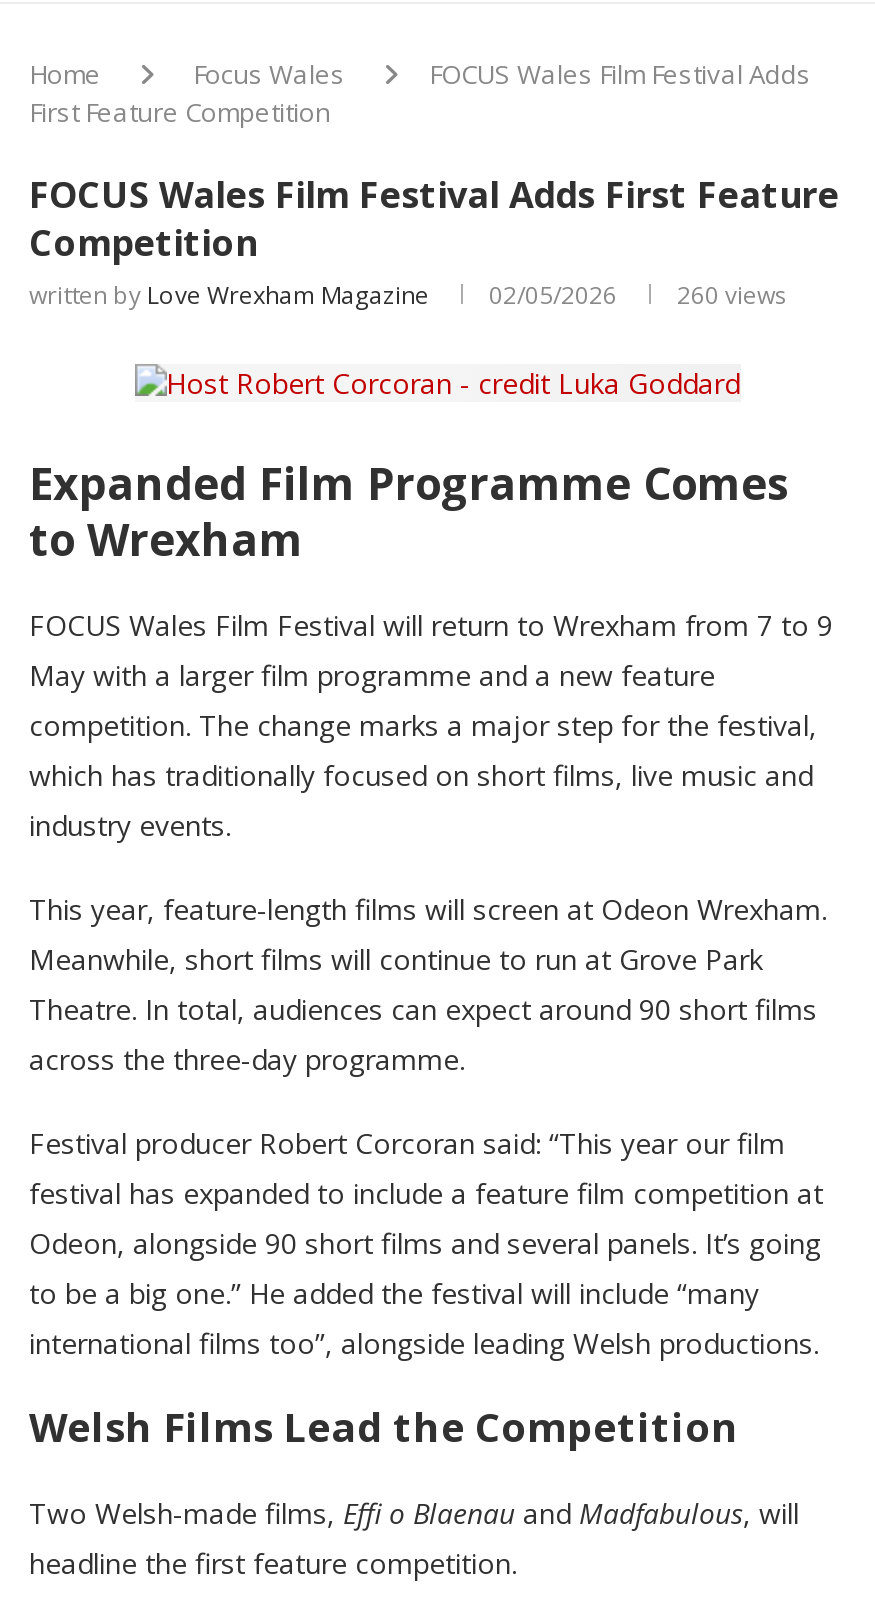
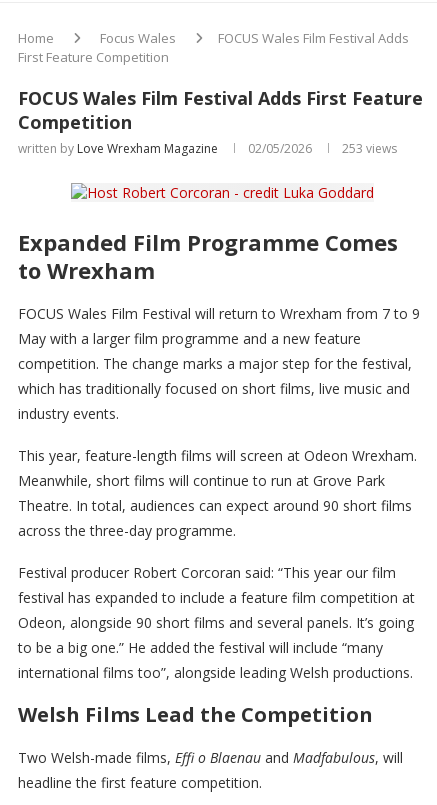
[29,278,787,312] written by Love Wrexham Magazine 02/05/2026 260 views -> [18,140,397,157] written by Love Wrexham Magazine 02/05/2026 253 views

